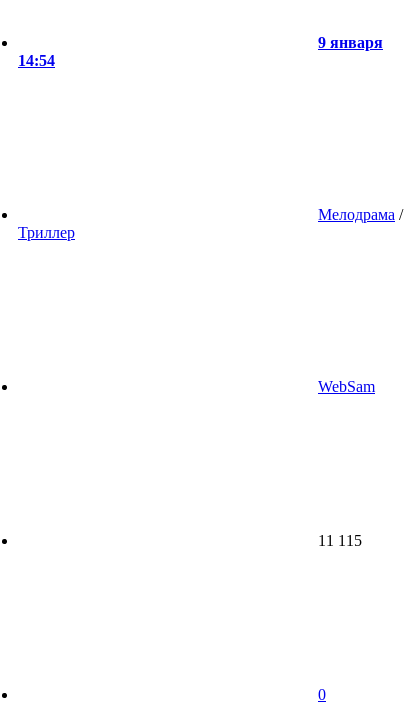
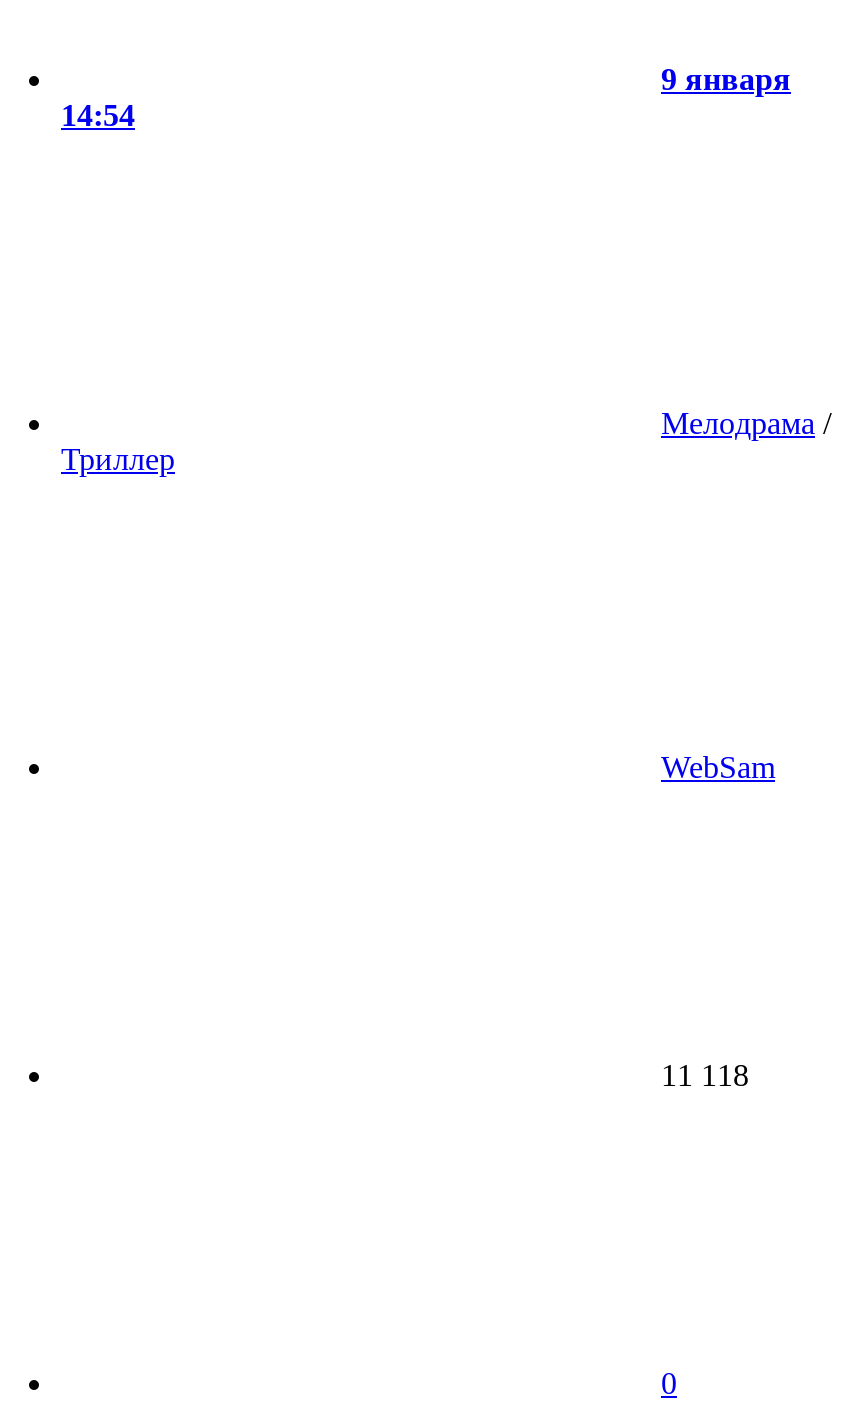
[318,532,362,549] 11 115 -> [661,1057,749,1091] 11 118

